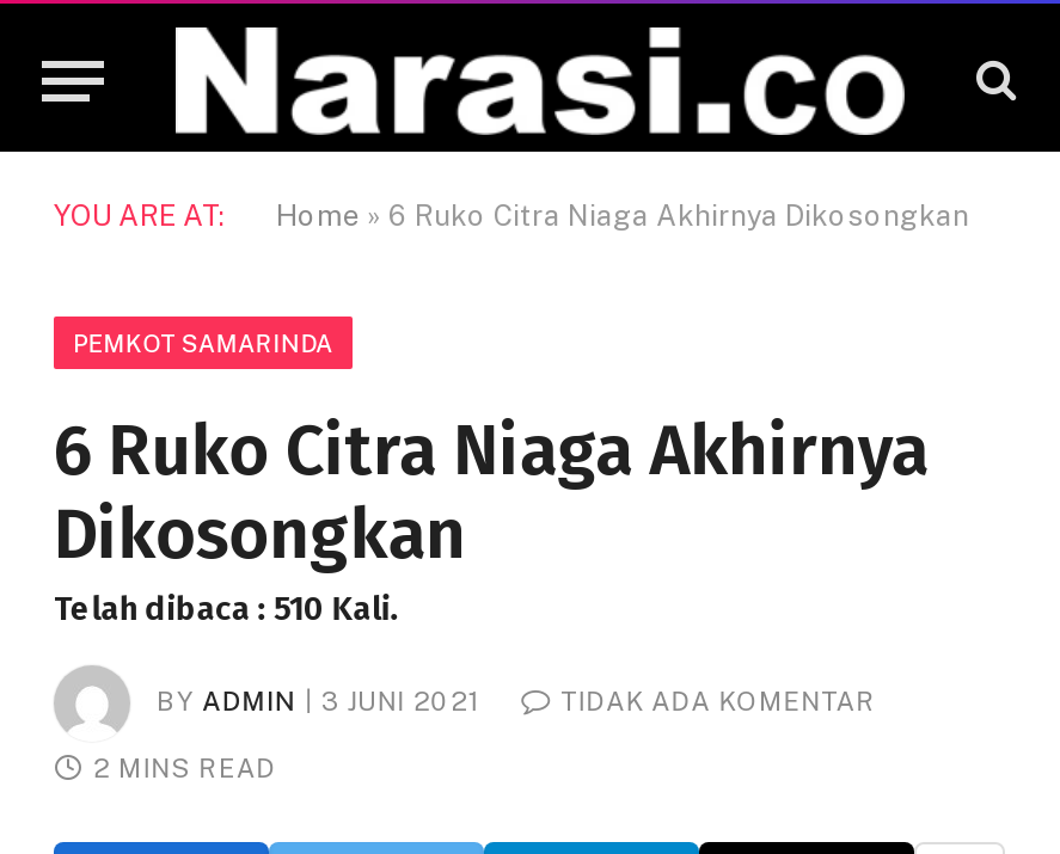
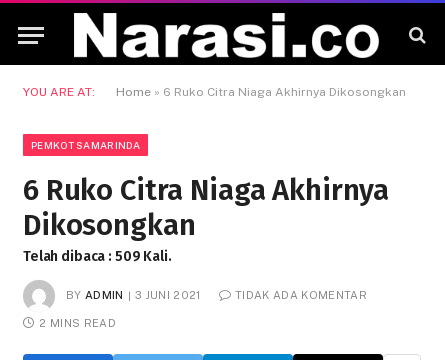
[54,589,399,629] Telah dibaca : 510 Kali. -> [23,248,171,265] Telah dibaca : 509 Kali.

